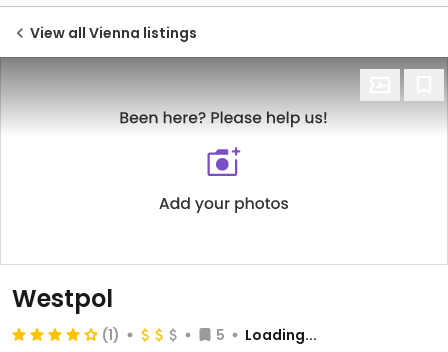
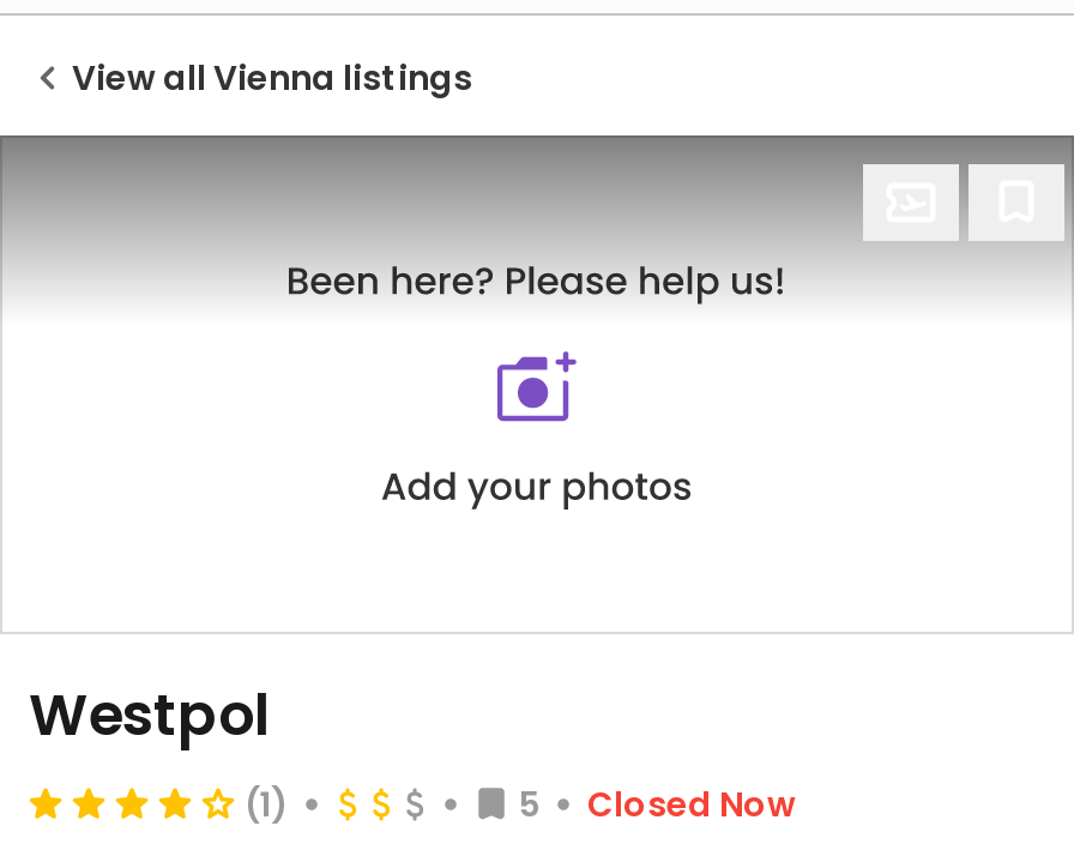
[245,325,317,345] Loading... -> [587,779,796,827] Closed Now

